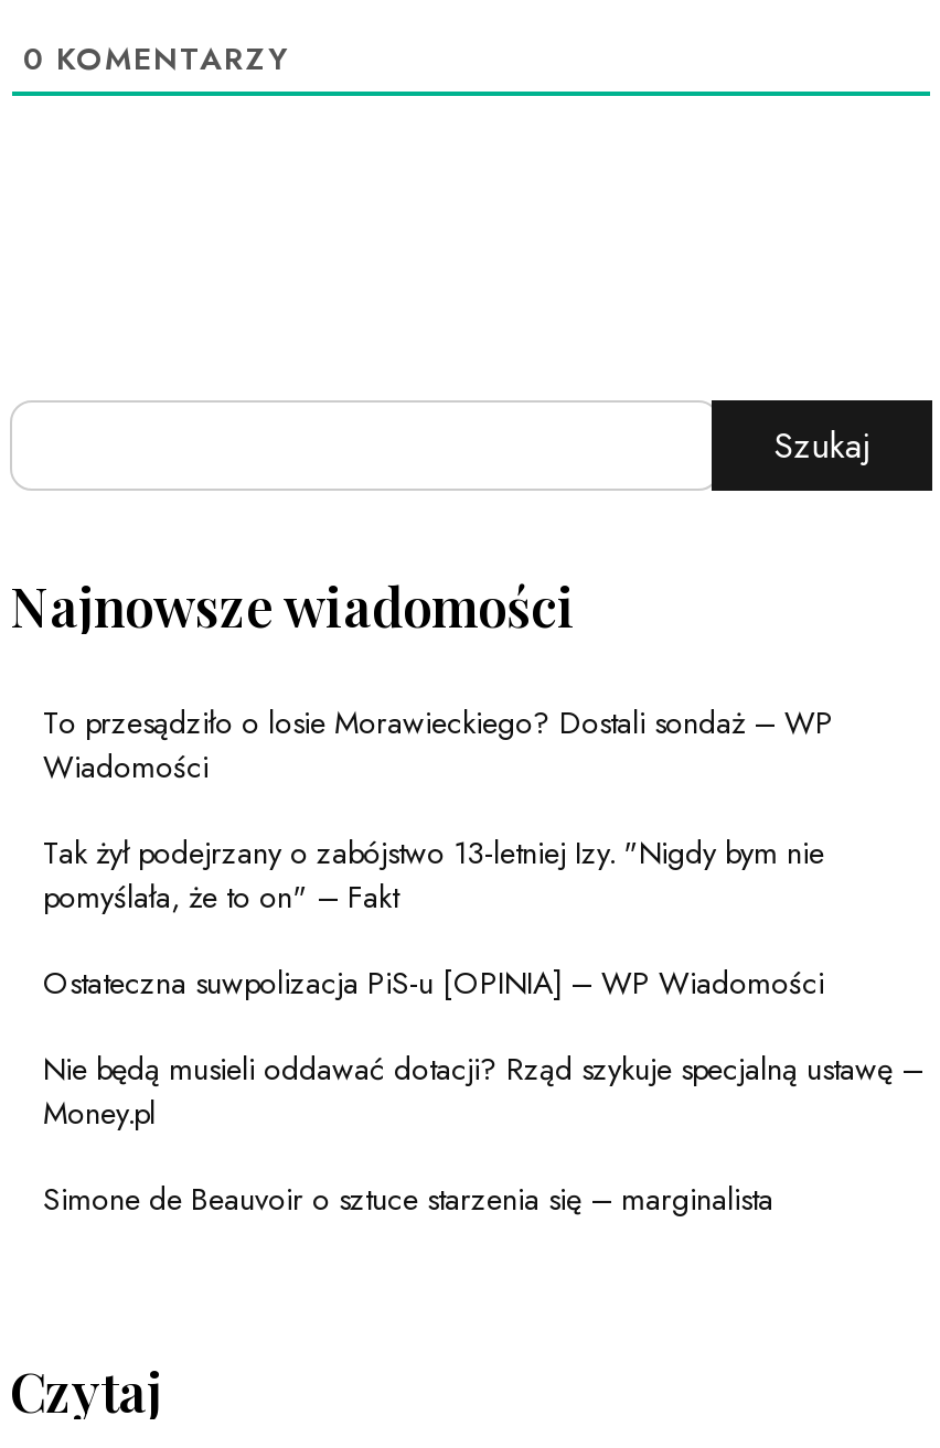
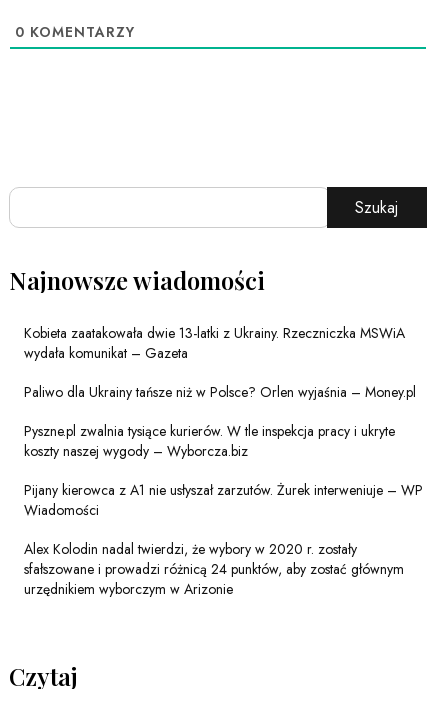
[43,701,833,745] To przesądziło o losie Morawieckiego? Dostali sondaż – WP -> [24,323,423,500] Kobieta zaatakowała dwie 13-latki z Ukrainy. Rzeczniczka MSWiA | wydała komunikat – Gazeta | Paliwo dla Ukrainy tańsze niż w Polsce? Orlen wyjaśnia – Money.pl | Pyszne.pl zwalnia tysiące kurierów. W tle inspekcja pracy i ukryte | koszty naszej wygody – Wyborcza.biz | Pijany kierowca z A1 nie usłyszał zarzutów. Żurek interweniuje – WP
moved [43,745,209,789] -> [24,500,99,520]: Wiadomości
[43,831,923,1221] Tak żył podejrzany o zabójstwo 13-letniej Izy. "Nigdy bym nie | pomyślała, że to on" – Fakt | Ostateczna suwpolizacja PiS-u [OPINIA] – WP Wiadomości | Nie będą musieli oddawać dotacji? Rząd szykuje specjalną ustawę – | Money.pl | Simone de Beauvoir o sztuce starzenia się – marginalista -> [24,539,404,599] Alex Kolodin nadal twierdzi, że wybory w 2020 r. zostały | sfałszowane i prowadzi różnicą 24 punktów, aby zostać głównym | urzędnikiem wyborczym w Arizonie

